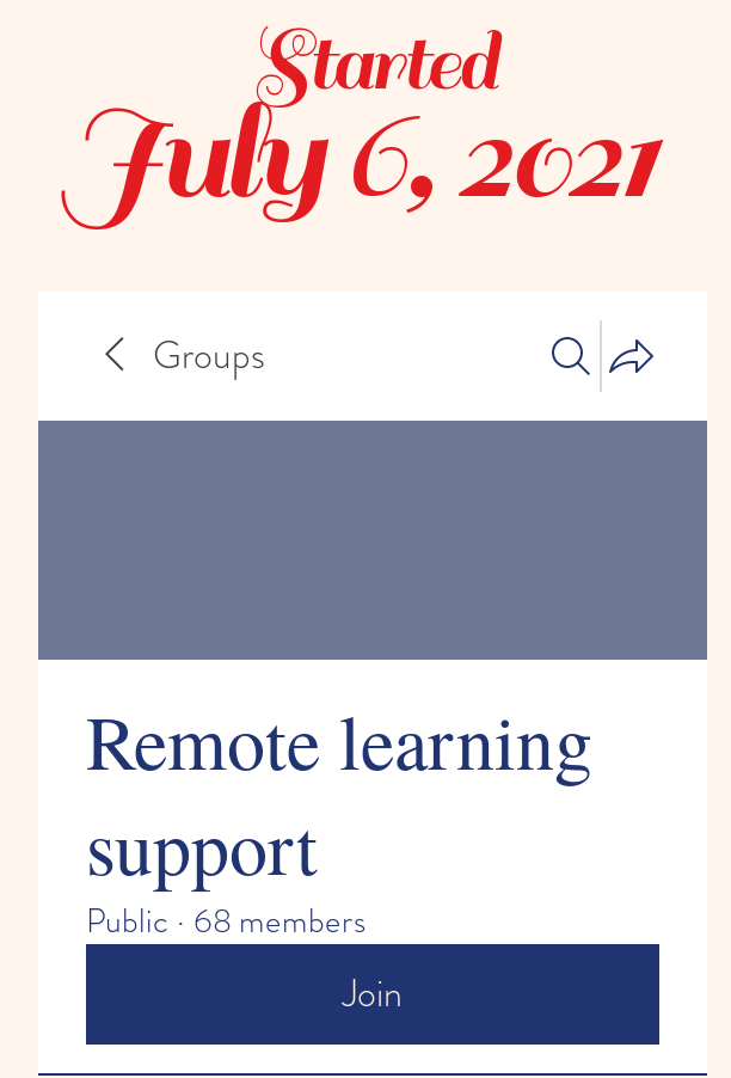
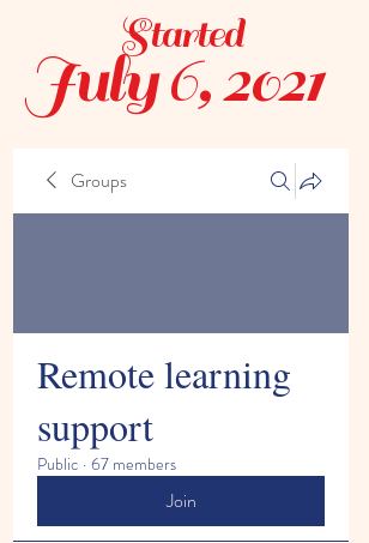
[86,896,365,944] Public · 68 members -> [37,452,176,476] Public · 67 members

